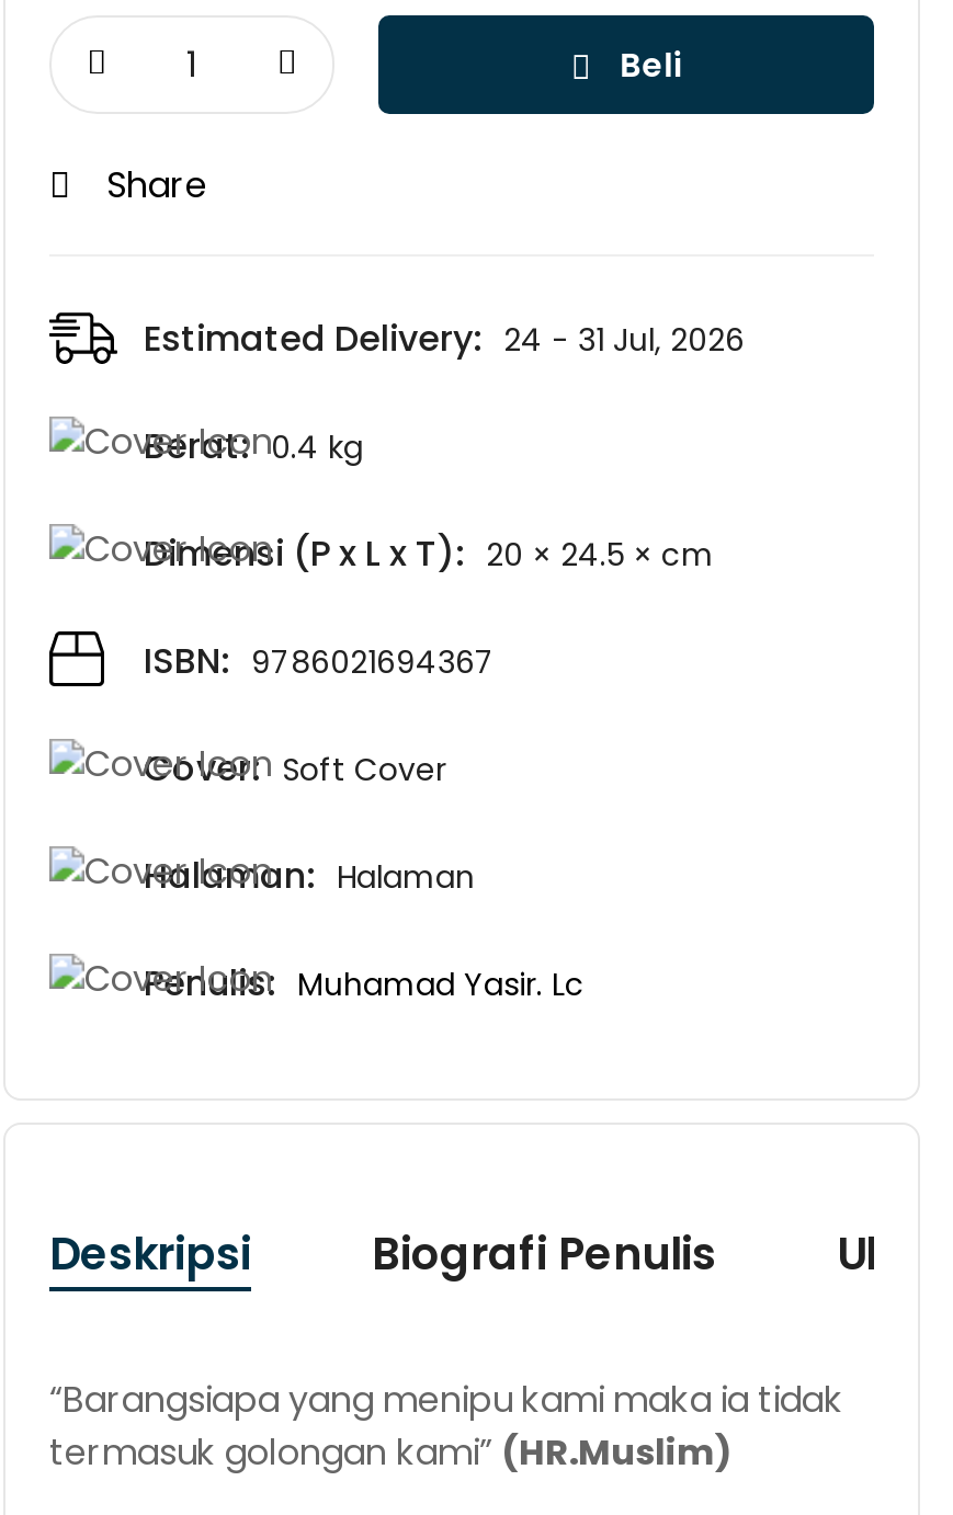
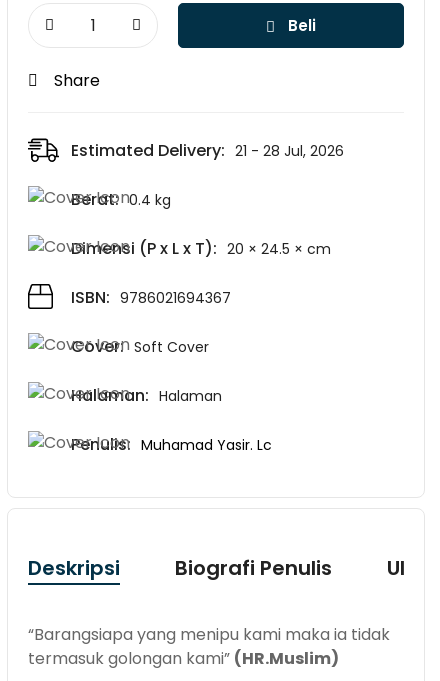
[144,313,745,363] Estimated Delivery: 24 - 31 Jul, 2026 -> [71,139,344,162] Estimated Delivery: 21 - 28 Jul, 2026

